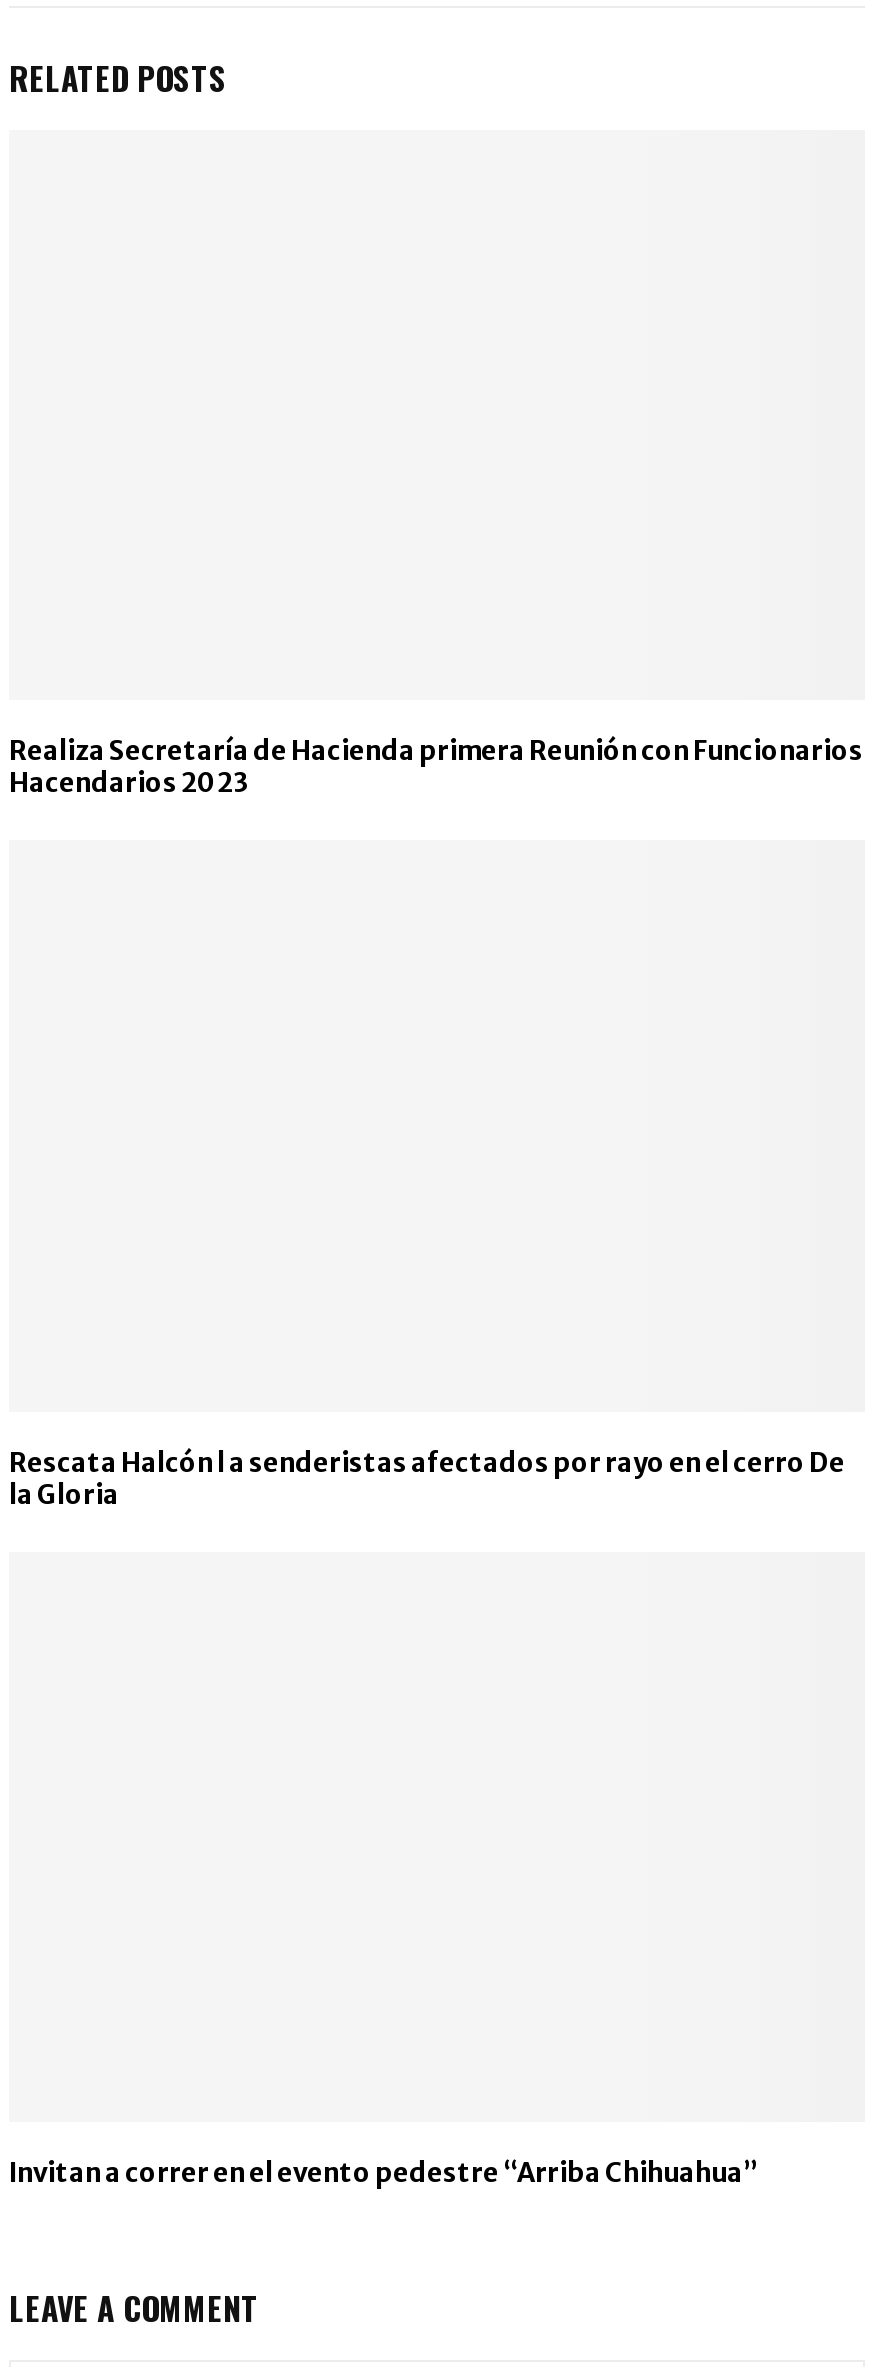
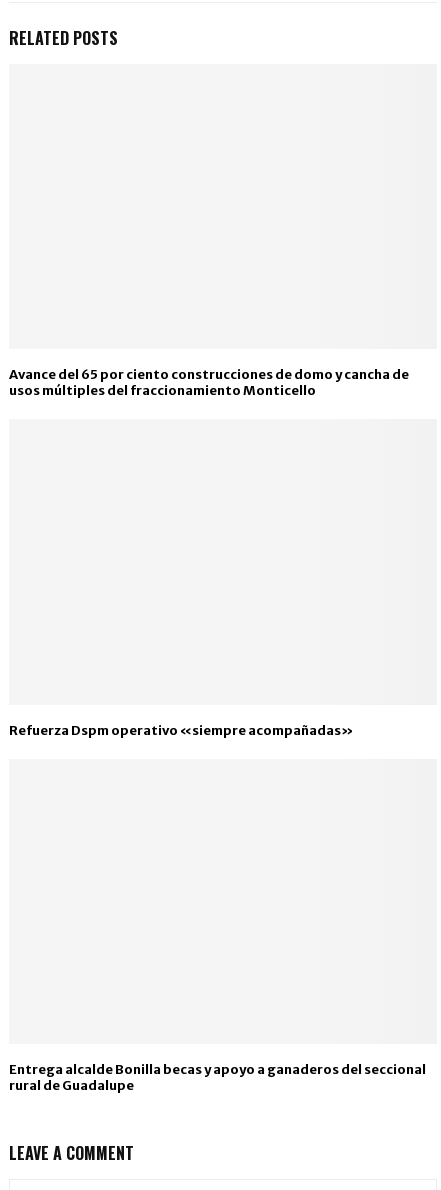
[9,735,863,801] Realiza Secretaría de Hacienda primera Reunión con Funcionarios | Hacendarios 2023 -> [9,366,409,399] Avance del 65 por ciento construcciones de domo y cancha de | usos múltiples del fraccionamiento Monticello
[9,1445,845,1511] Rescata Halcón l a senderistas afectados por rayo en el cerro De | la Gloria -> [9,722,354,739] Refuerza Dspm operativo «siempre acompañadas»
[9,2156,757,2190] Invitan a correr en el evento pedestre “Arriba Chihuahua” -> [9,1061,426,1094] Entrega alcalde Bonilla becas y apoyo a ganaderos del seccional | rural de Guadalupe

